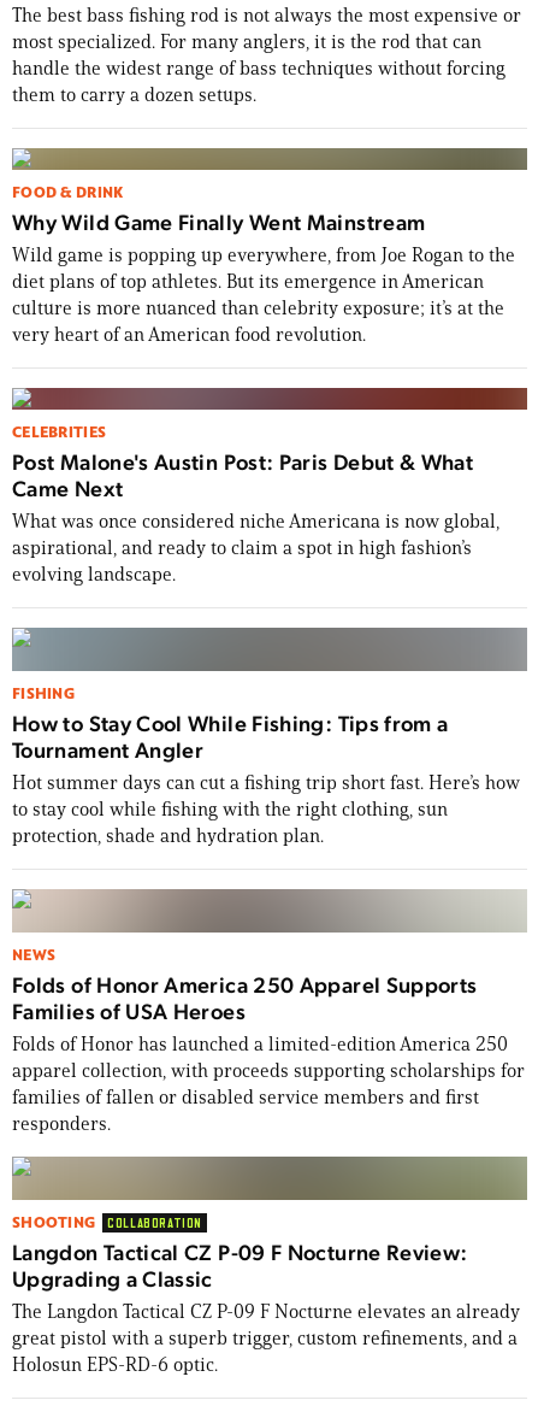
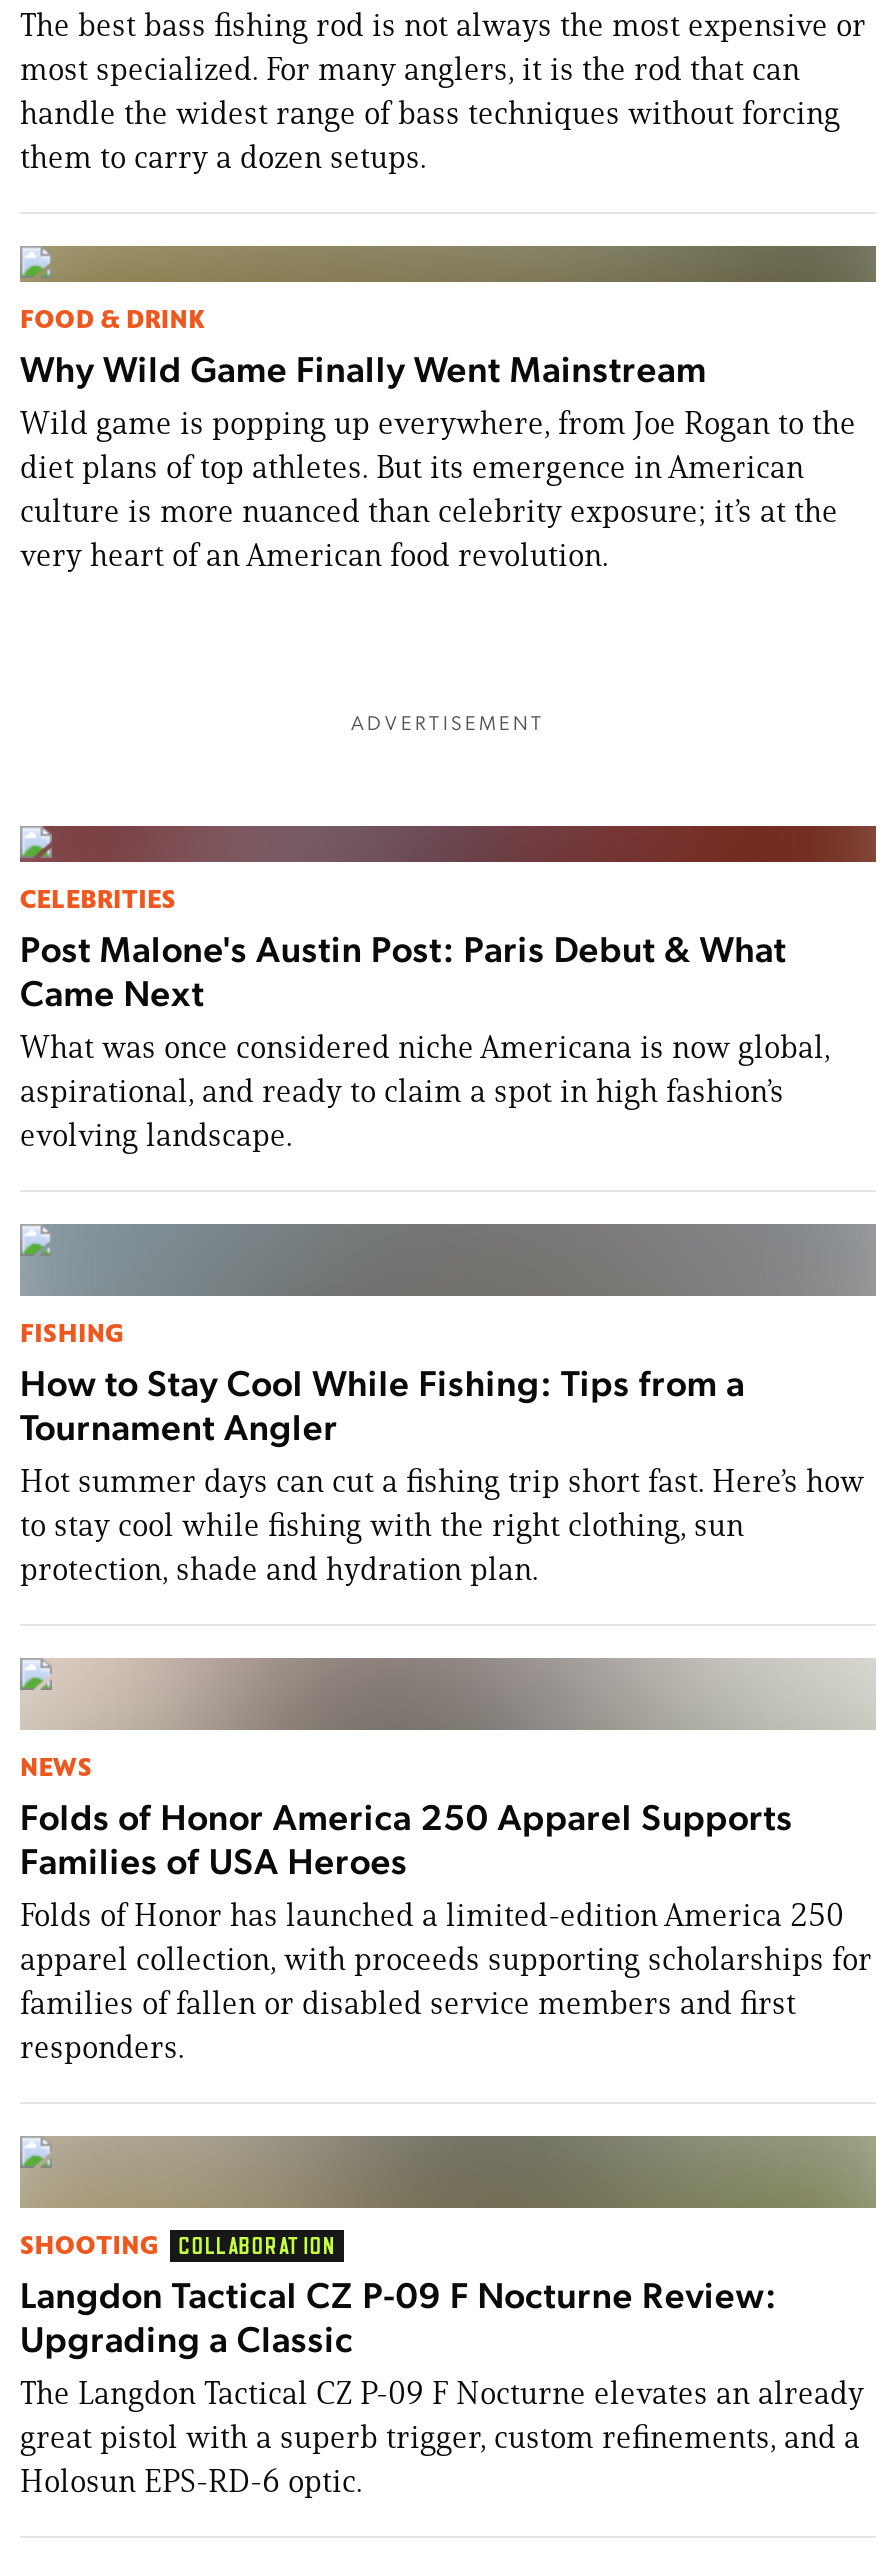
none -> [351,708,545,734] ADVERTISEMENT

